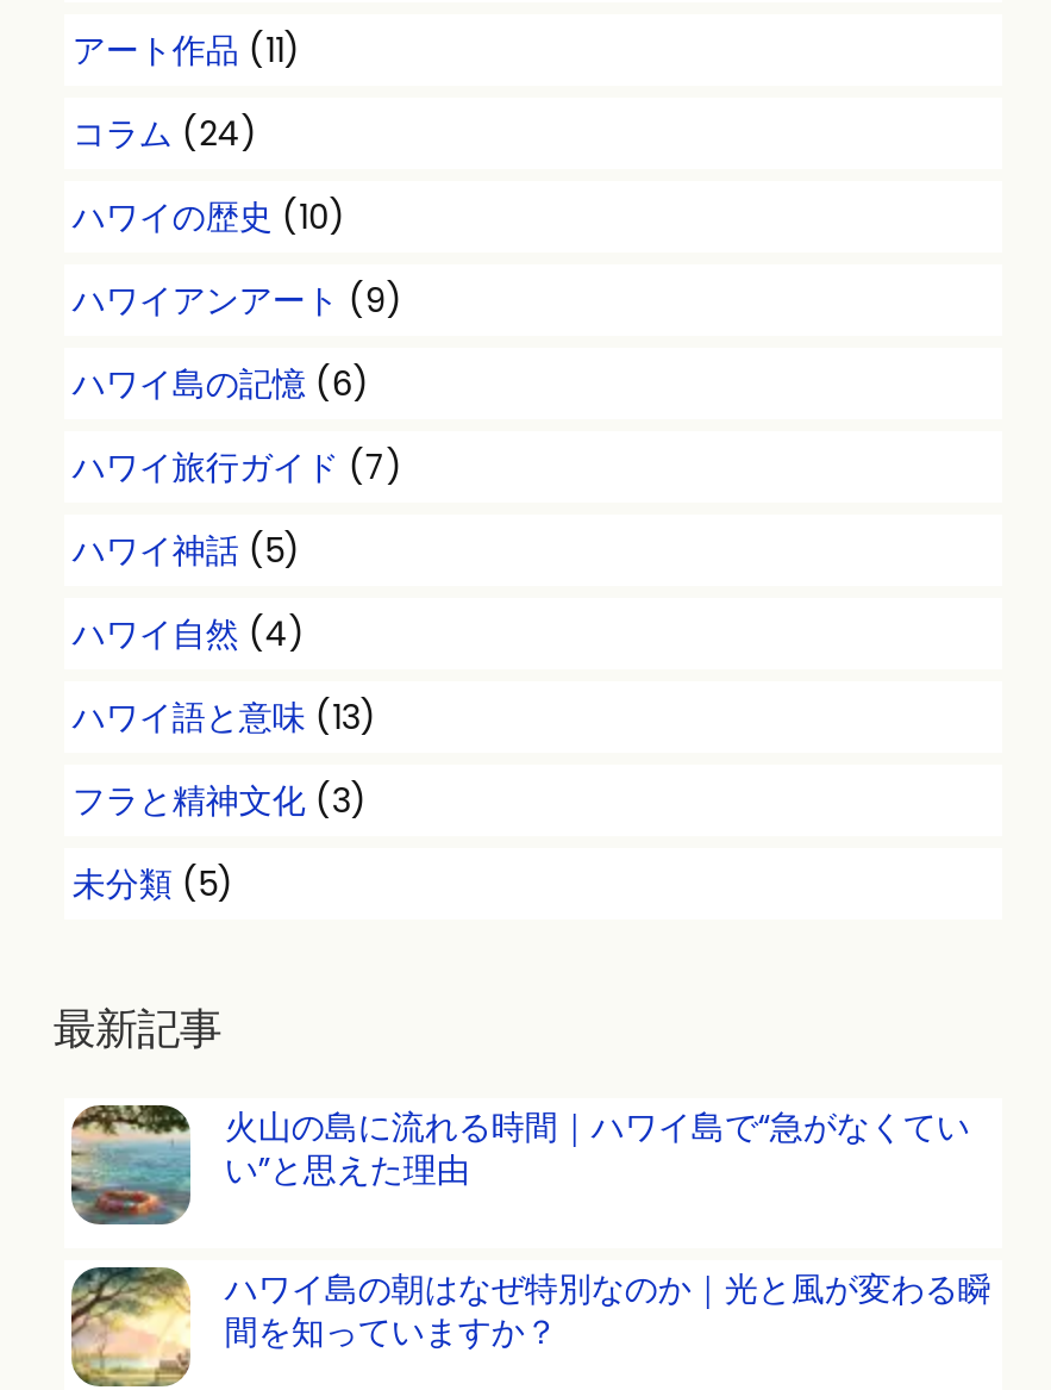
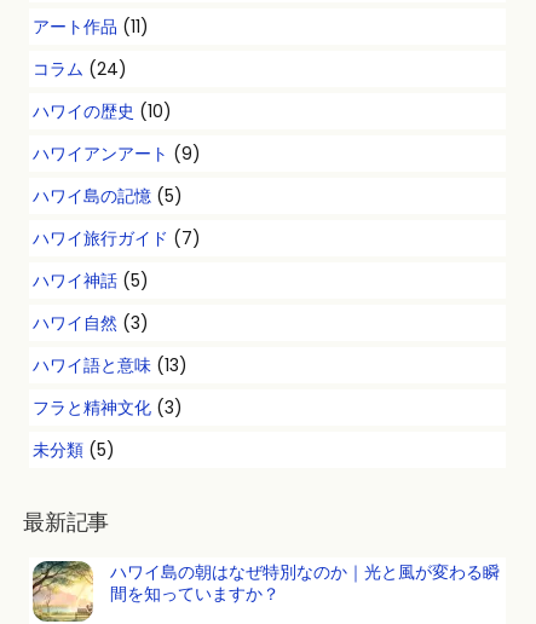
[72,360,370,408] ハワイ島の記憶(6) -> [33,183,183,208] ハワイ島の記憶(5)
[72,610,306,658] ハワイ自然(4) -> [33,310,149,334] ハワイ自然(3)
[69,1102,970,1228] [image] | 火山の島に流れる時間｜ハワイ島で“急がなくてい | い”と思えた理由 -> none

